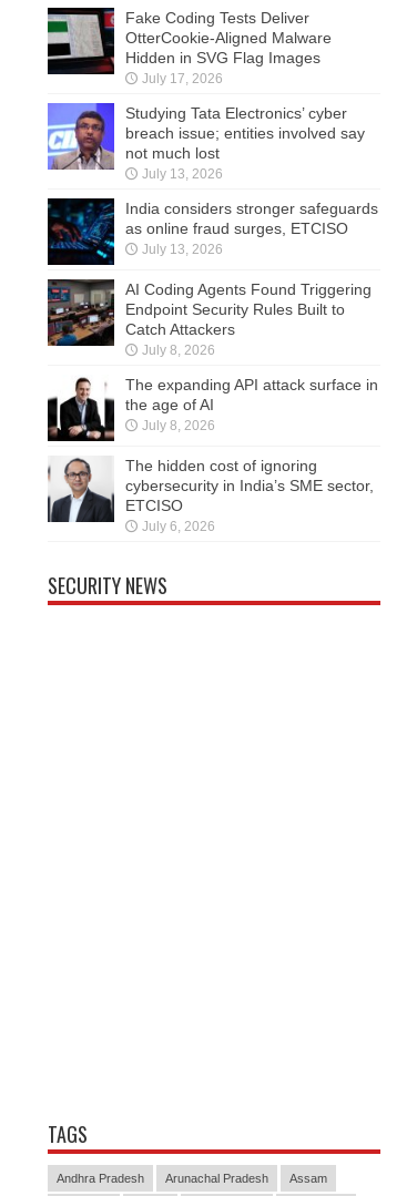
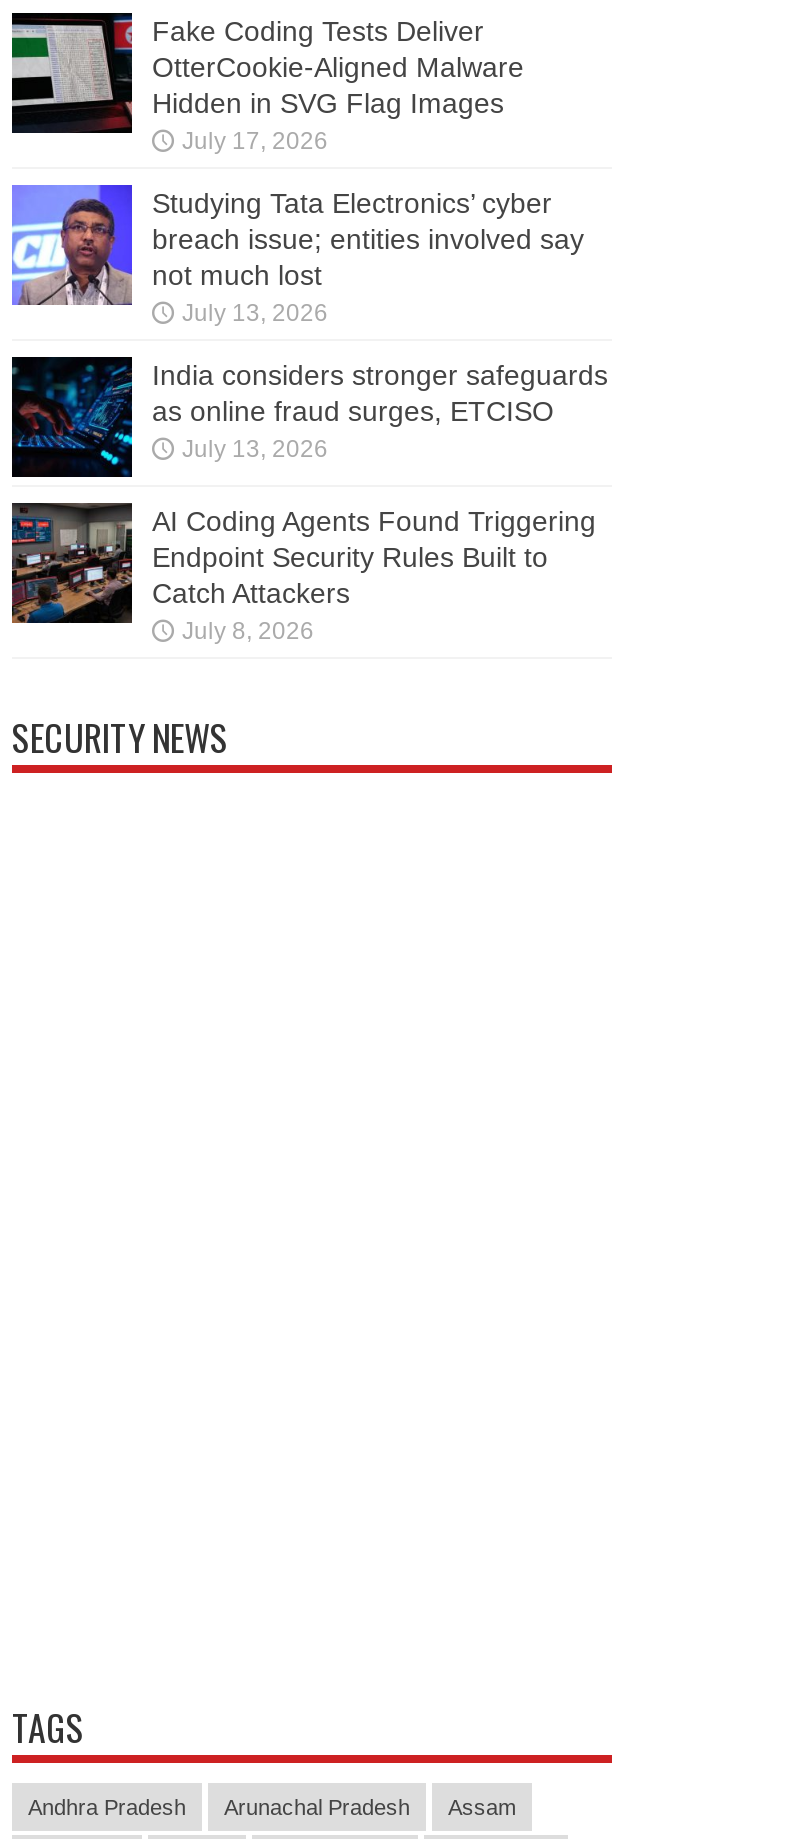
[48,376,378,535] [image] | The expanding API attack surface in | the age of AI | July 8, 2026 | The hidden cost of ignoring | cybersecurity in India’s SME sector, | ETCISO | July 6, 2026 -> none
[48,457,110,522] [image] -> none

